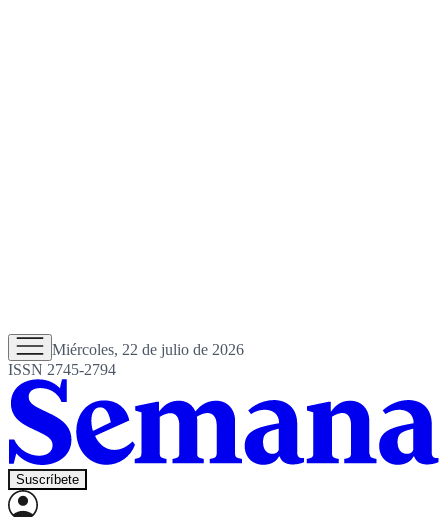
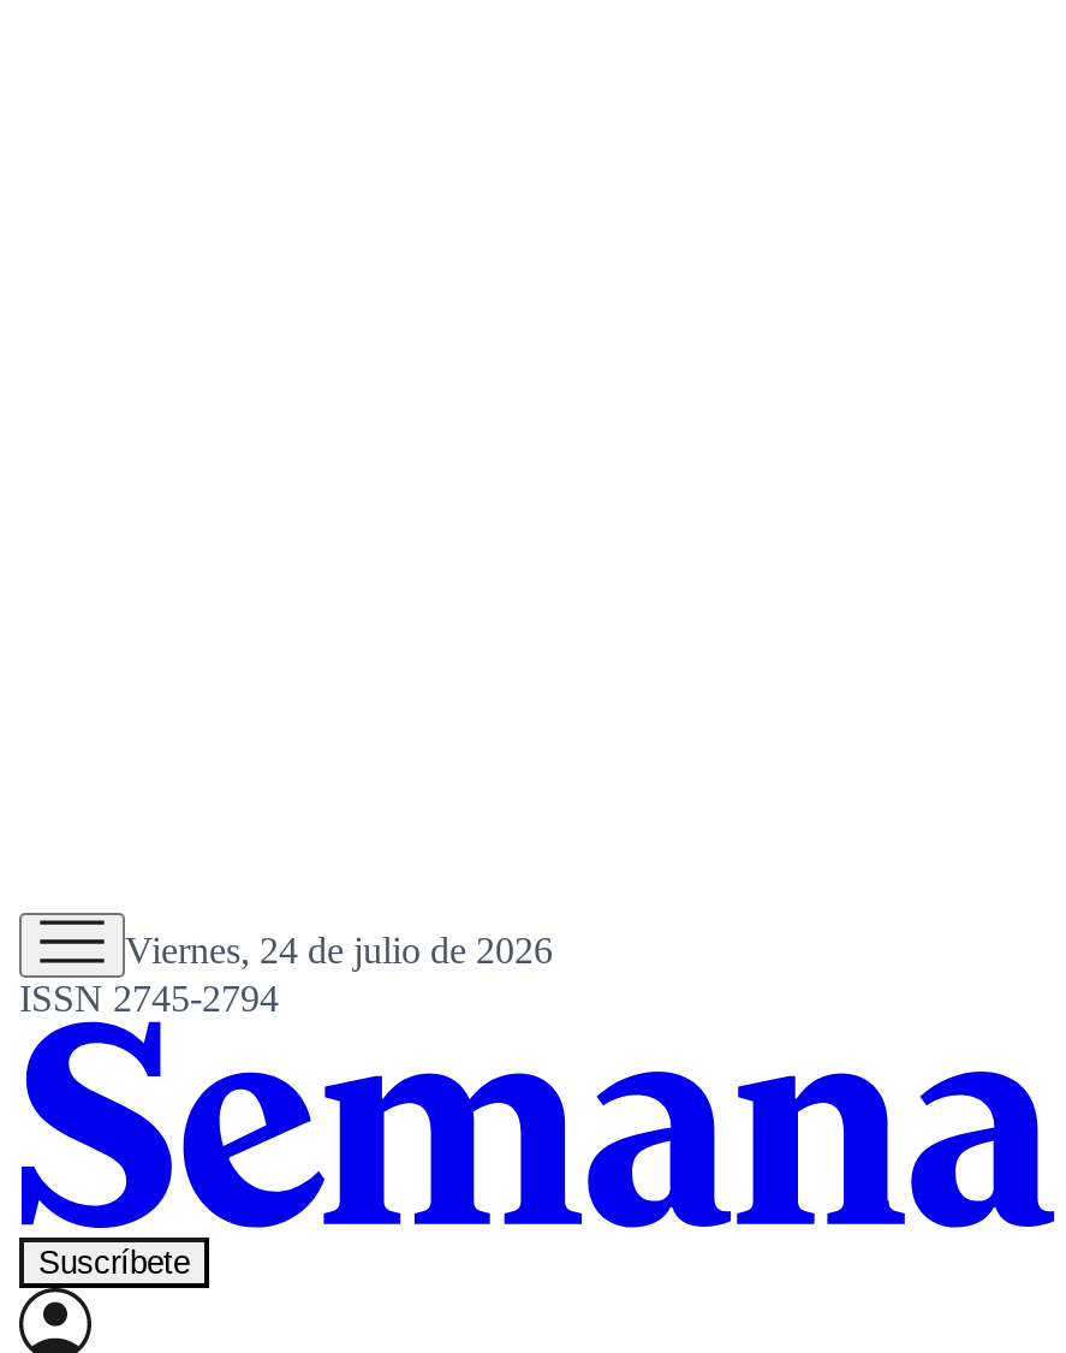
[52,341,244,358] Miércoles, 22 de julio de 2026 -> [125,930,553,971] Viernes, 24 de julio de 2026

